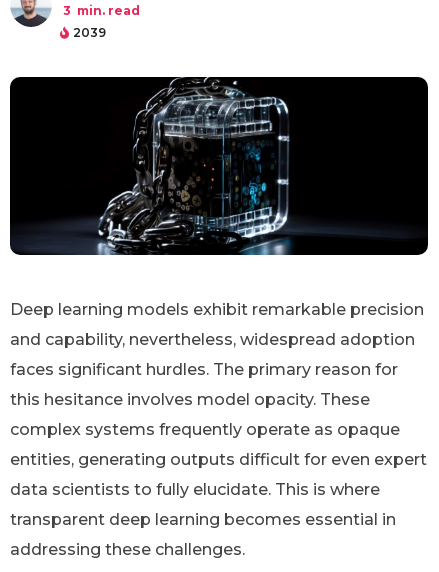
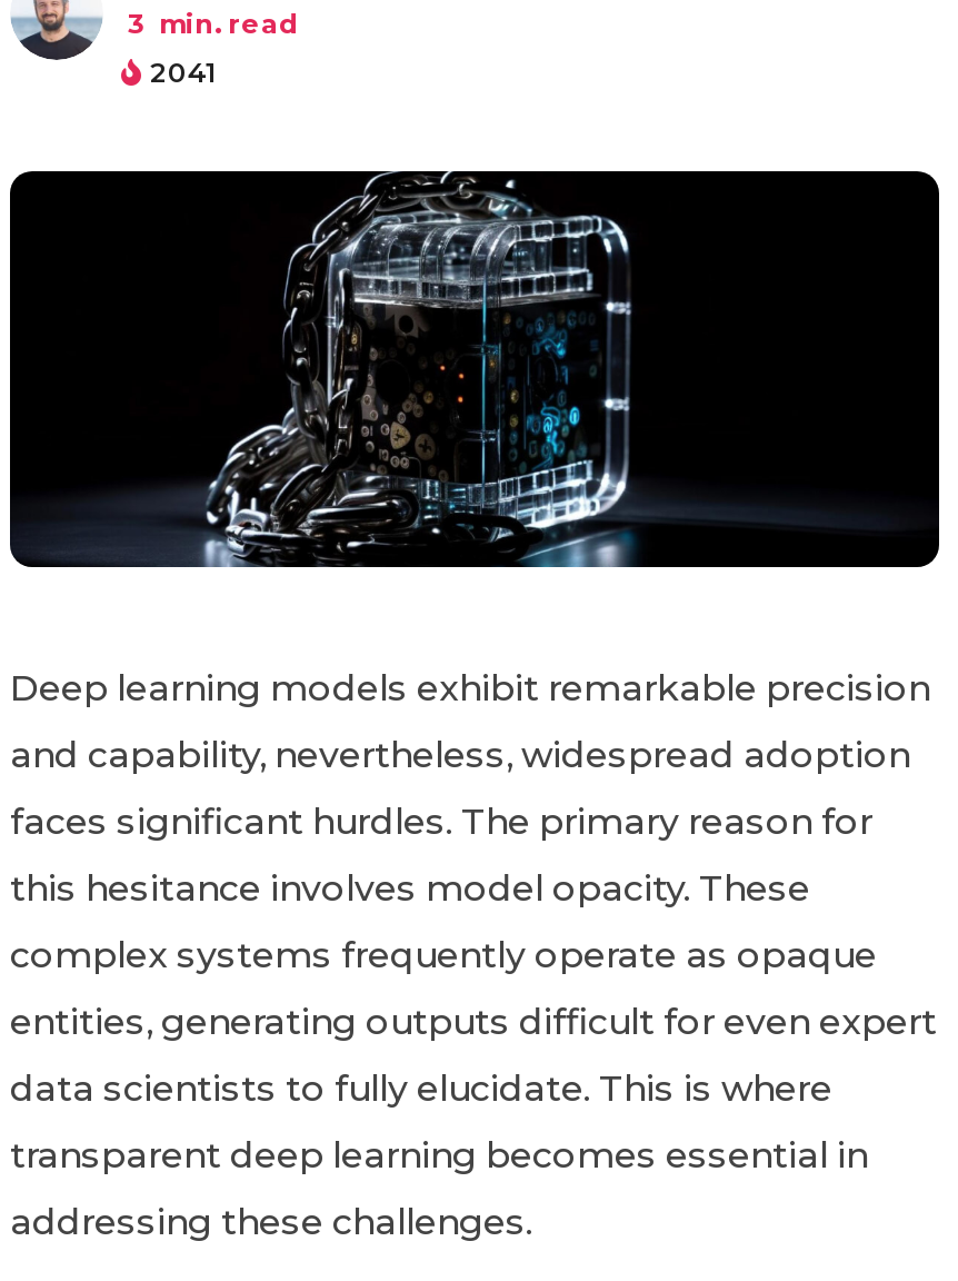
[73,25,106,40] 2039 -> [150,56,217,89] 2041

